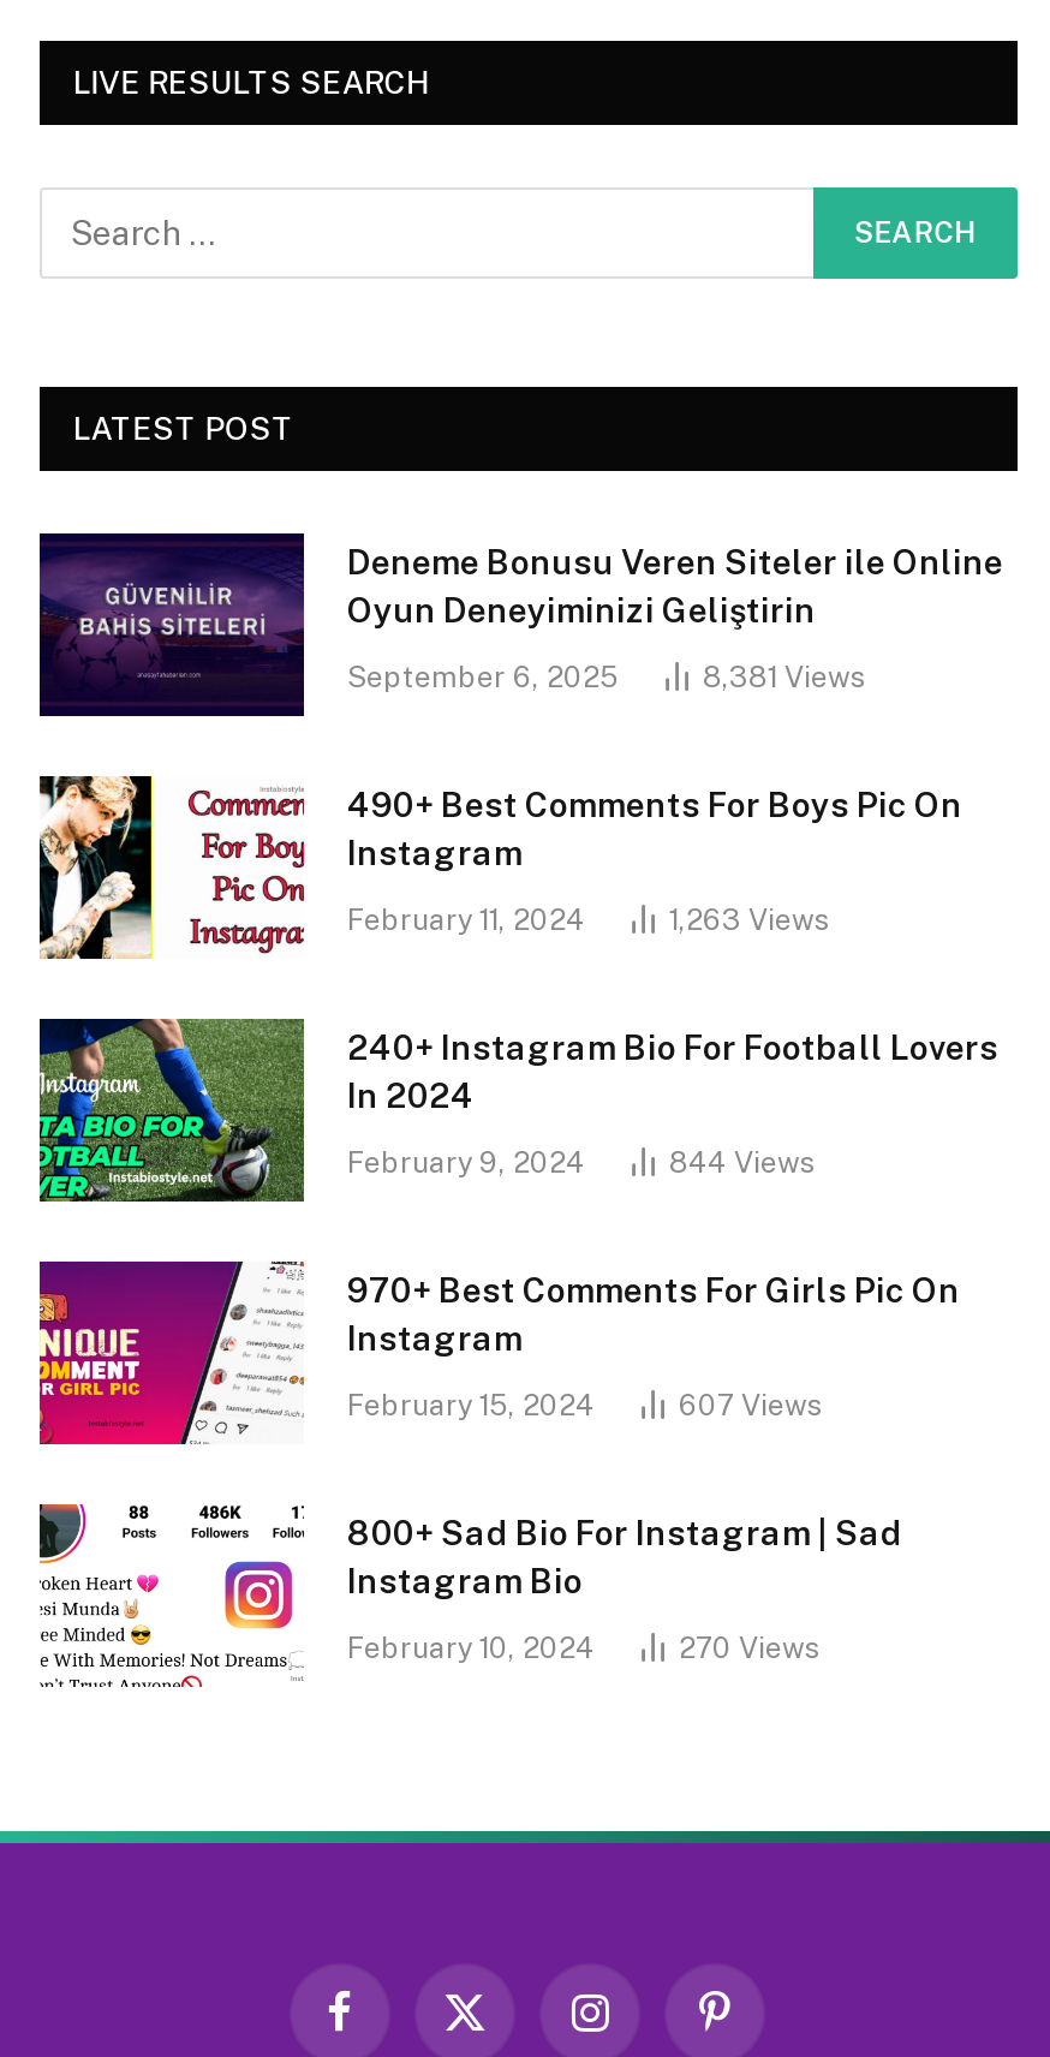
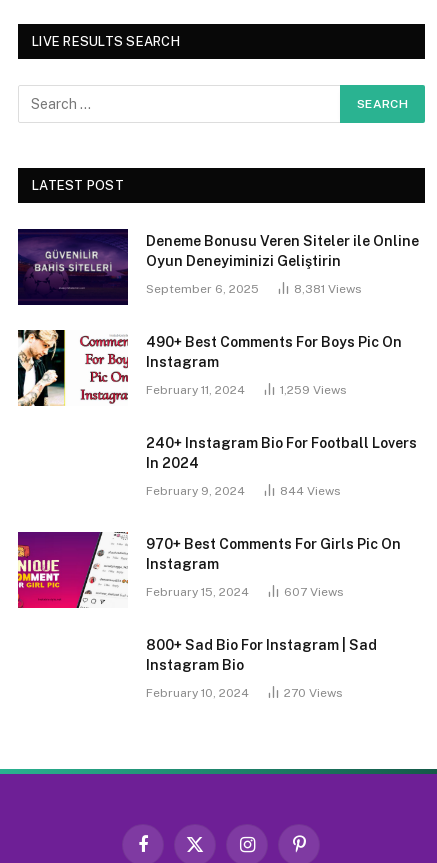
[669,904,830,938] 1,263 Views -> [280,383,347,397] 1,259 Views
[37,1016,306,1204] [image] -> none
[37,1502,306,1689] [image] -> none

